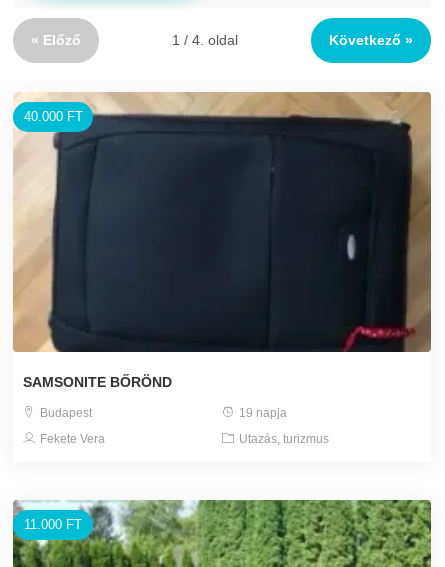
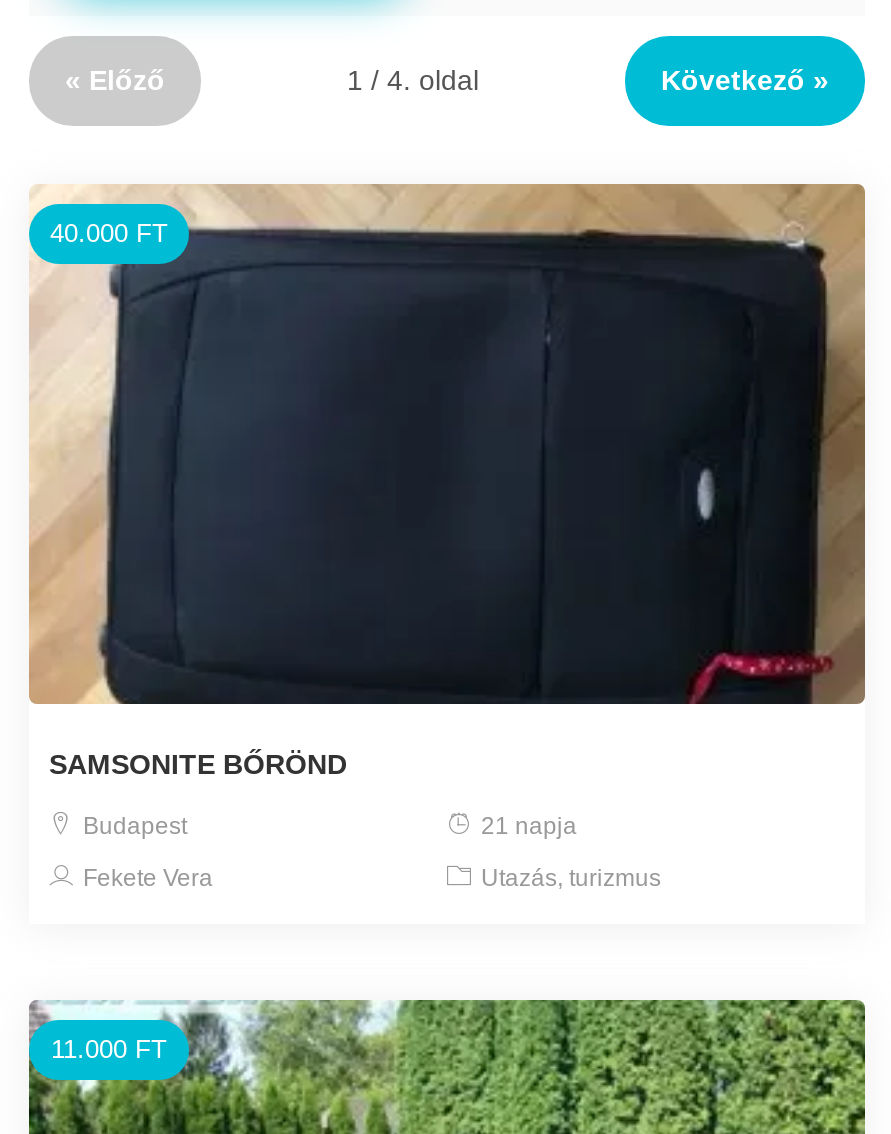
[236,406,287,420] 19 napja -> [475,812,577,840] 21 napja

